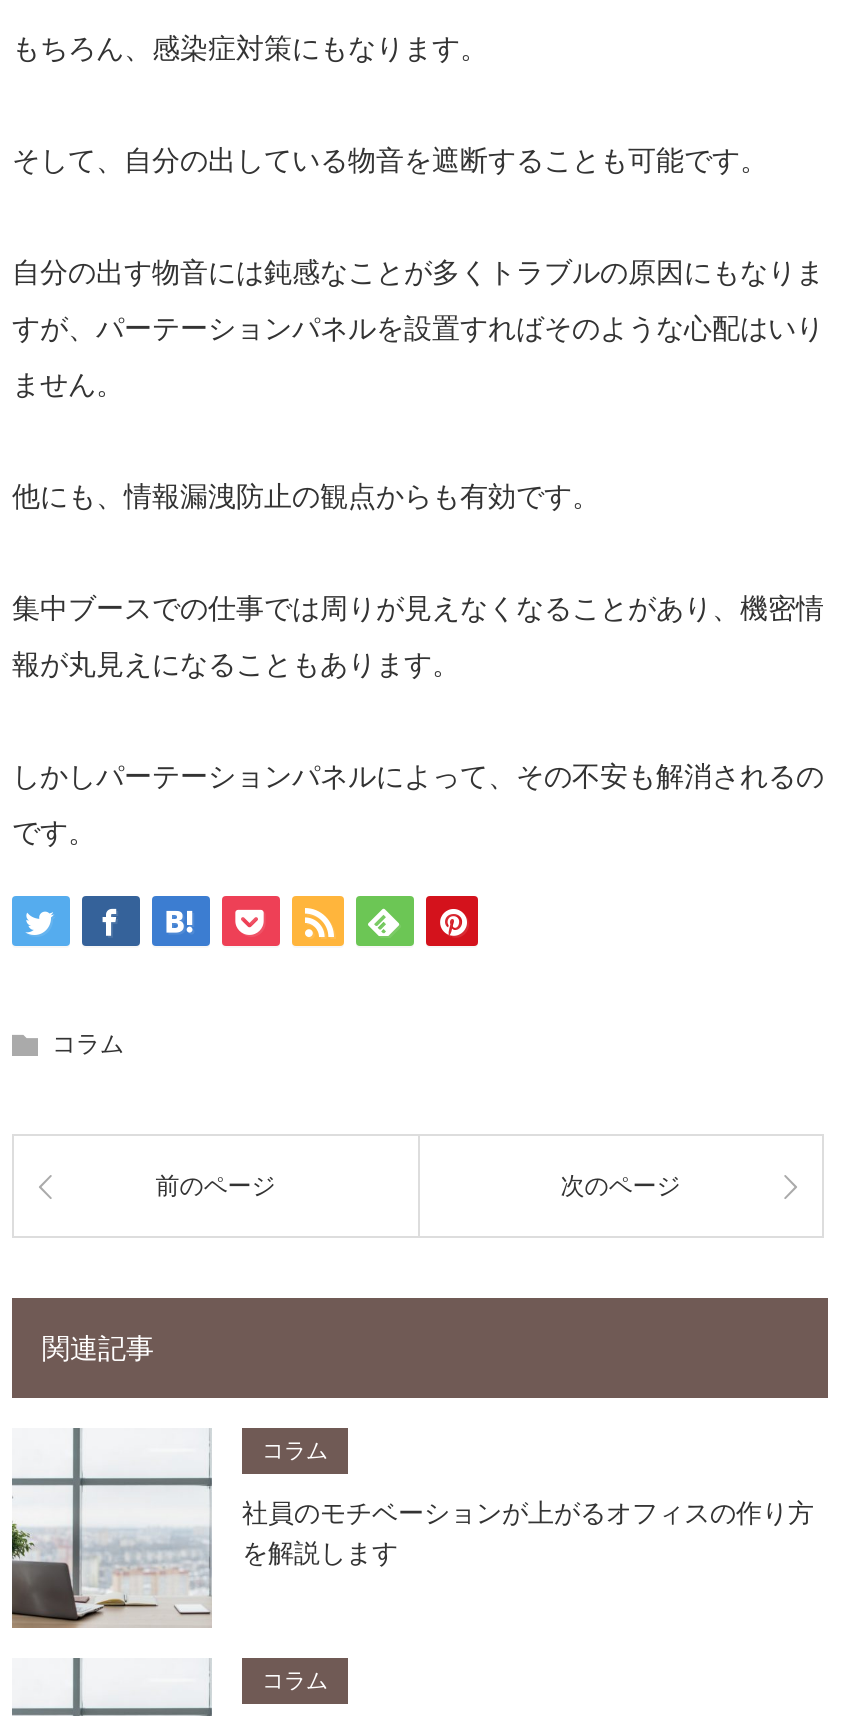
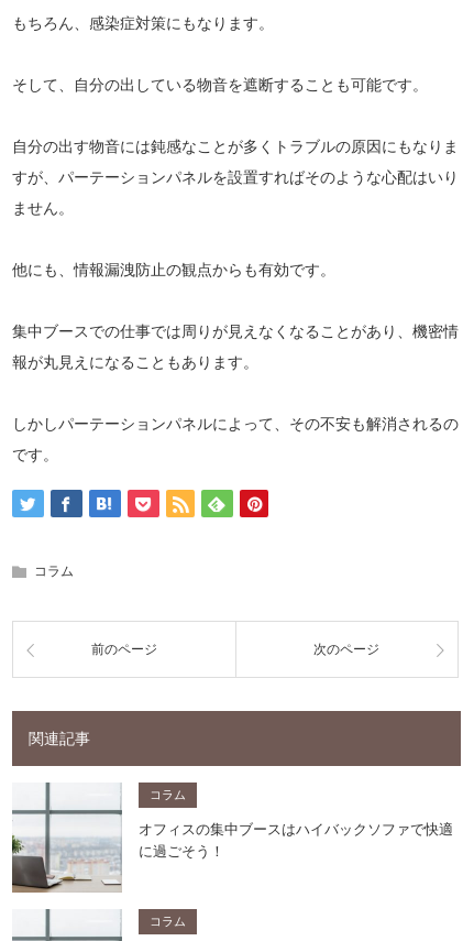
[242,1498,814,1568] 社員のモチベーションが上がるオフィスの作り方 | を解説します -> [139,821,453,860] オフィスの集中ブースはハイバックソファで快適 | に過ごそう！

